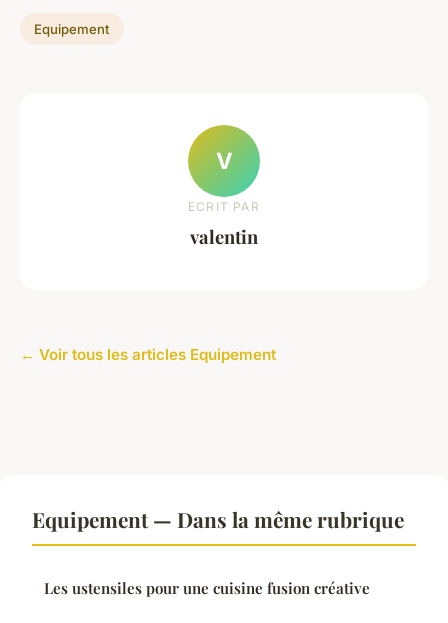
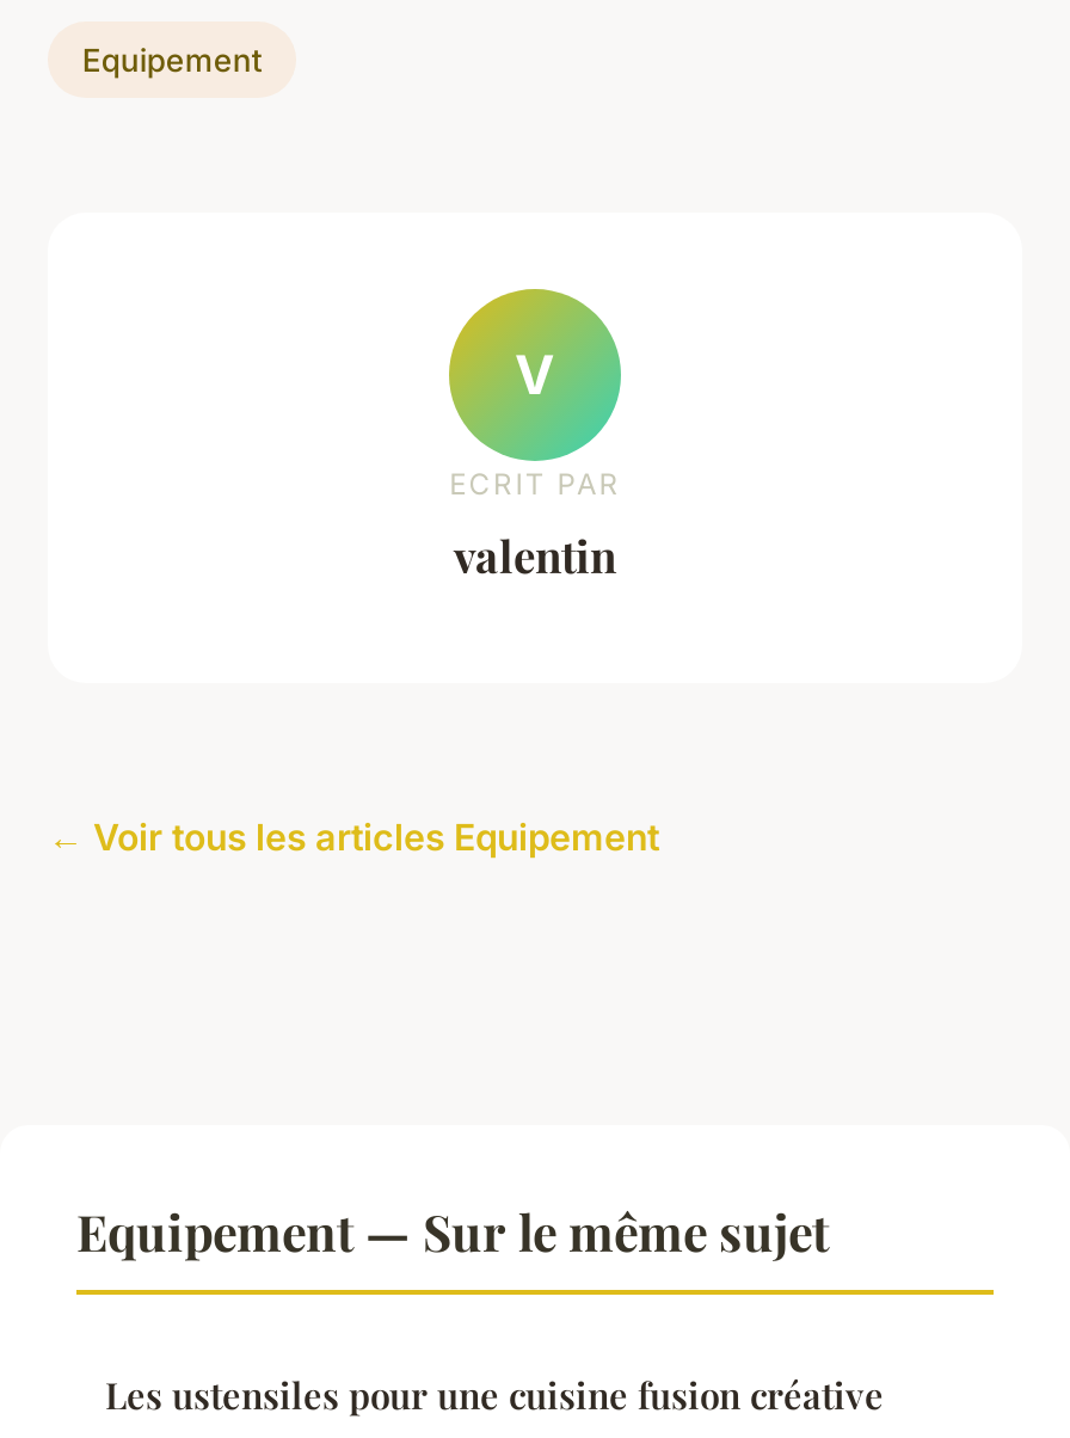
[32,505,404,533] Equipement — Dans la même rubrique -> [76,1197,829,1264] Equipement — Sur le même sujet

